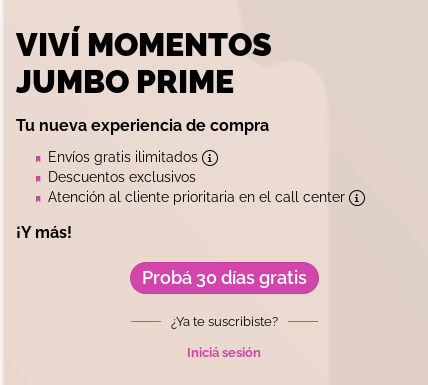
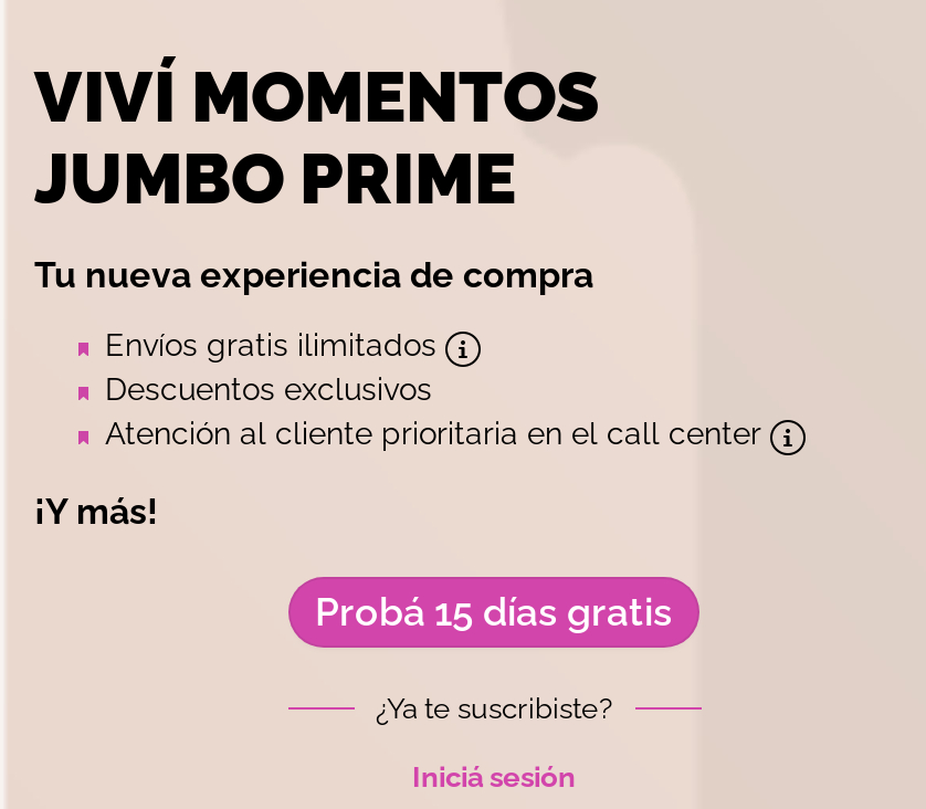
[141,267,306,288] Probá 30 días gratis -> [315,589,673,636] Probá 15 días gratis

